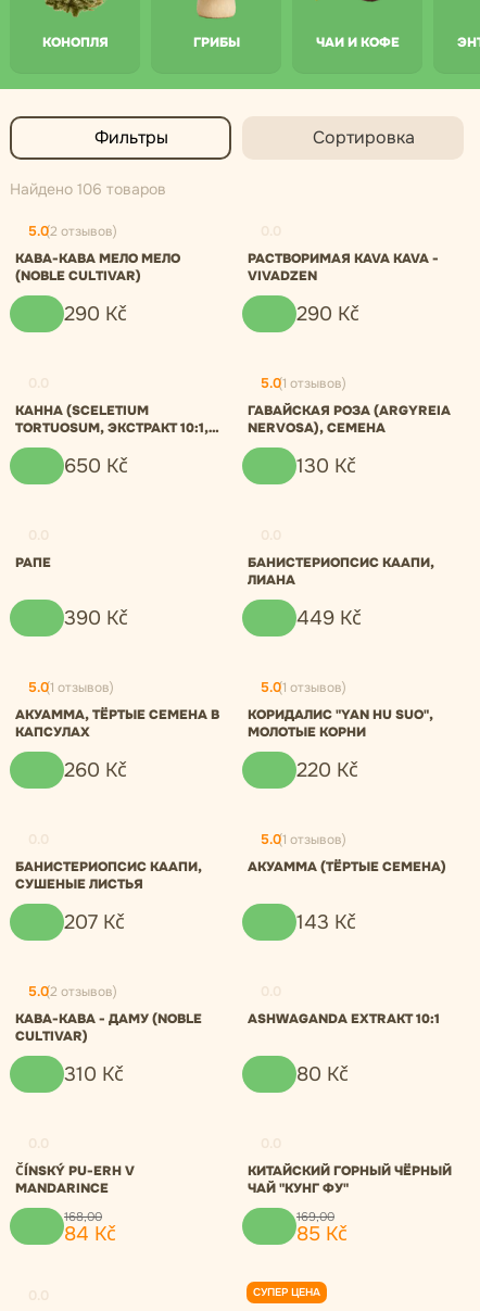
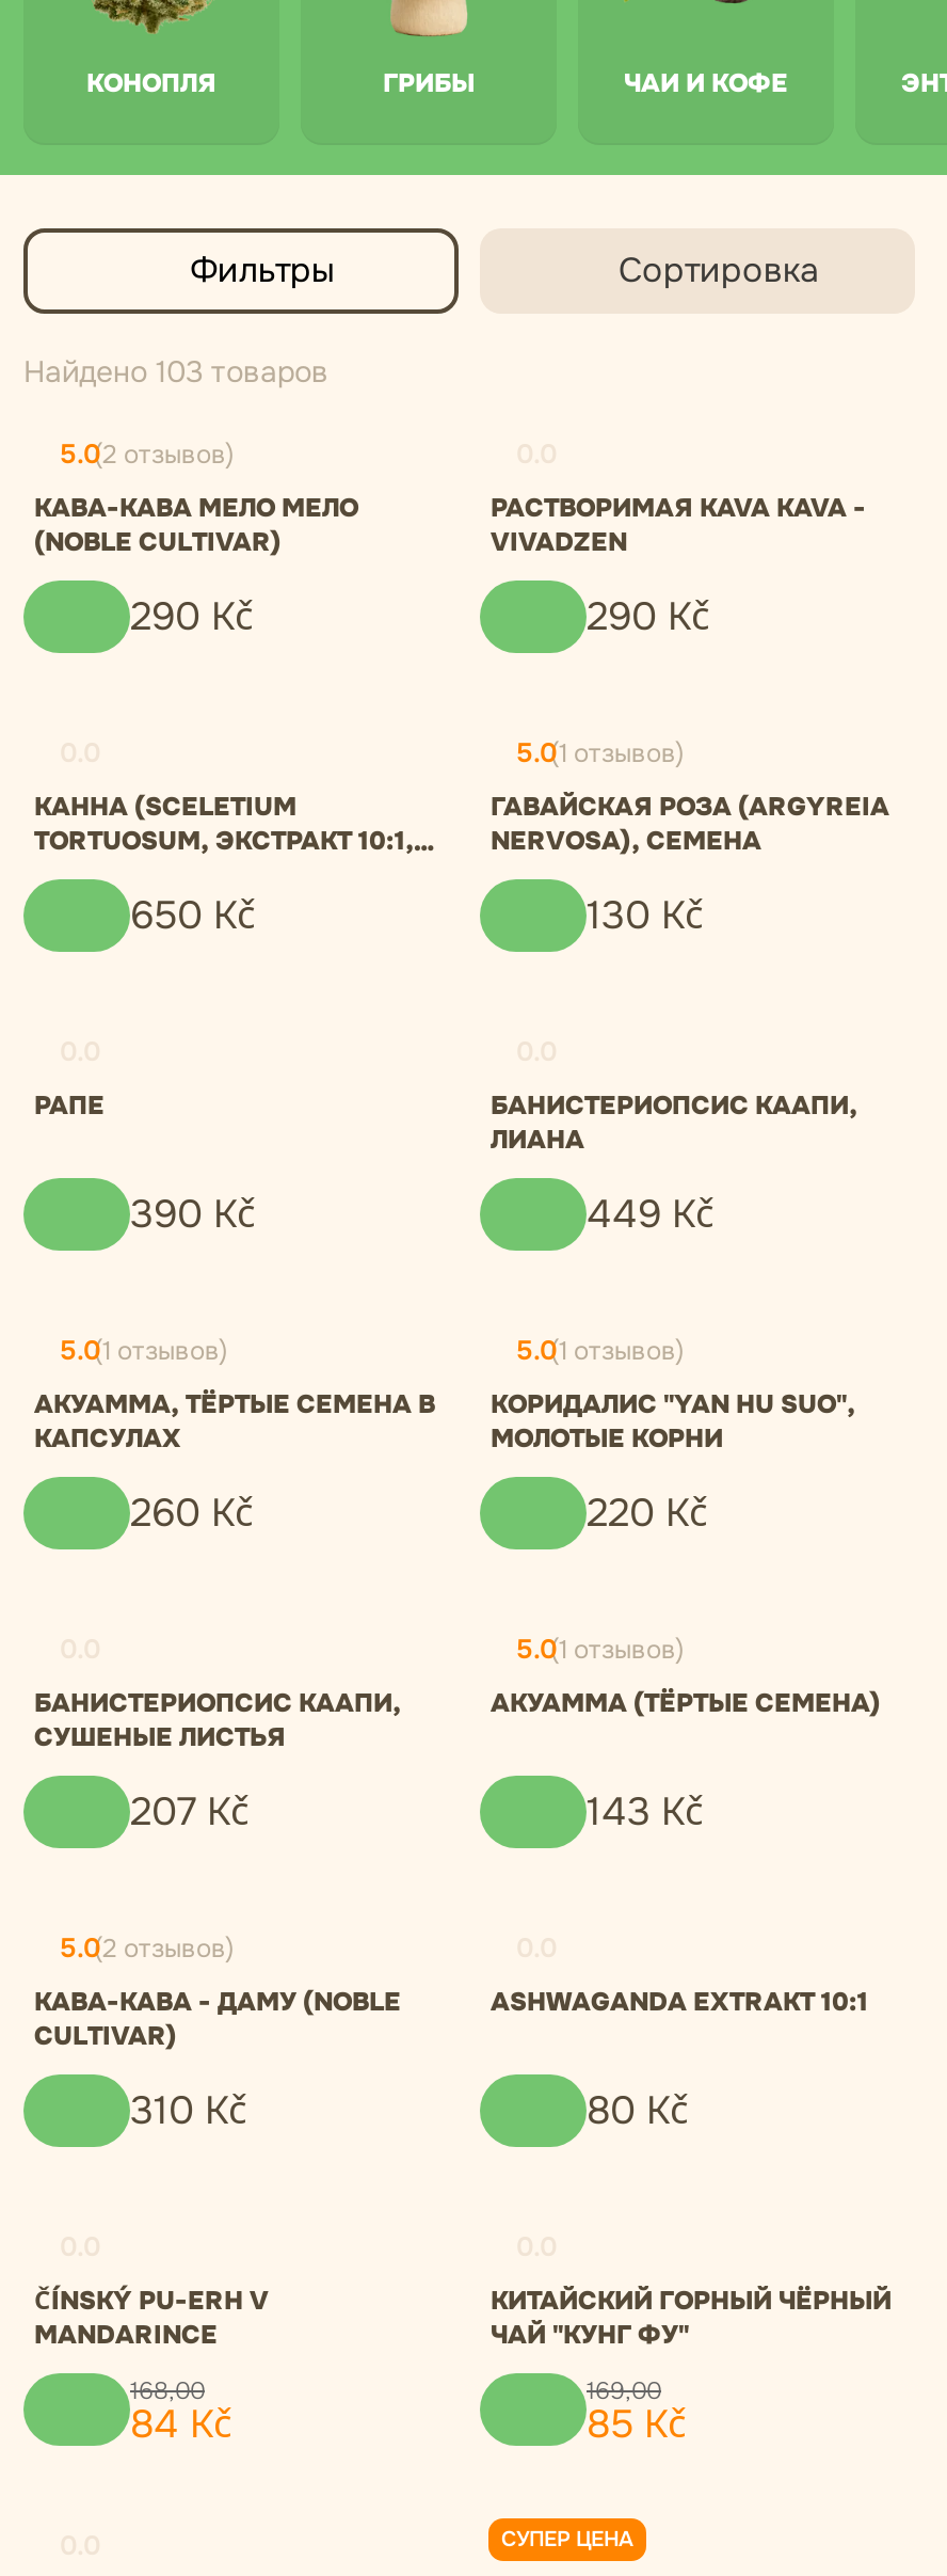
[10,180,166,199] Найдено 106 товаров -> [23,353,328,391] Найдено 103 товаров

